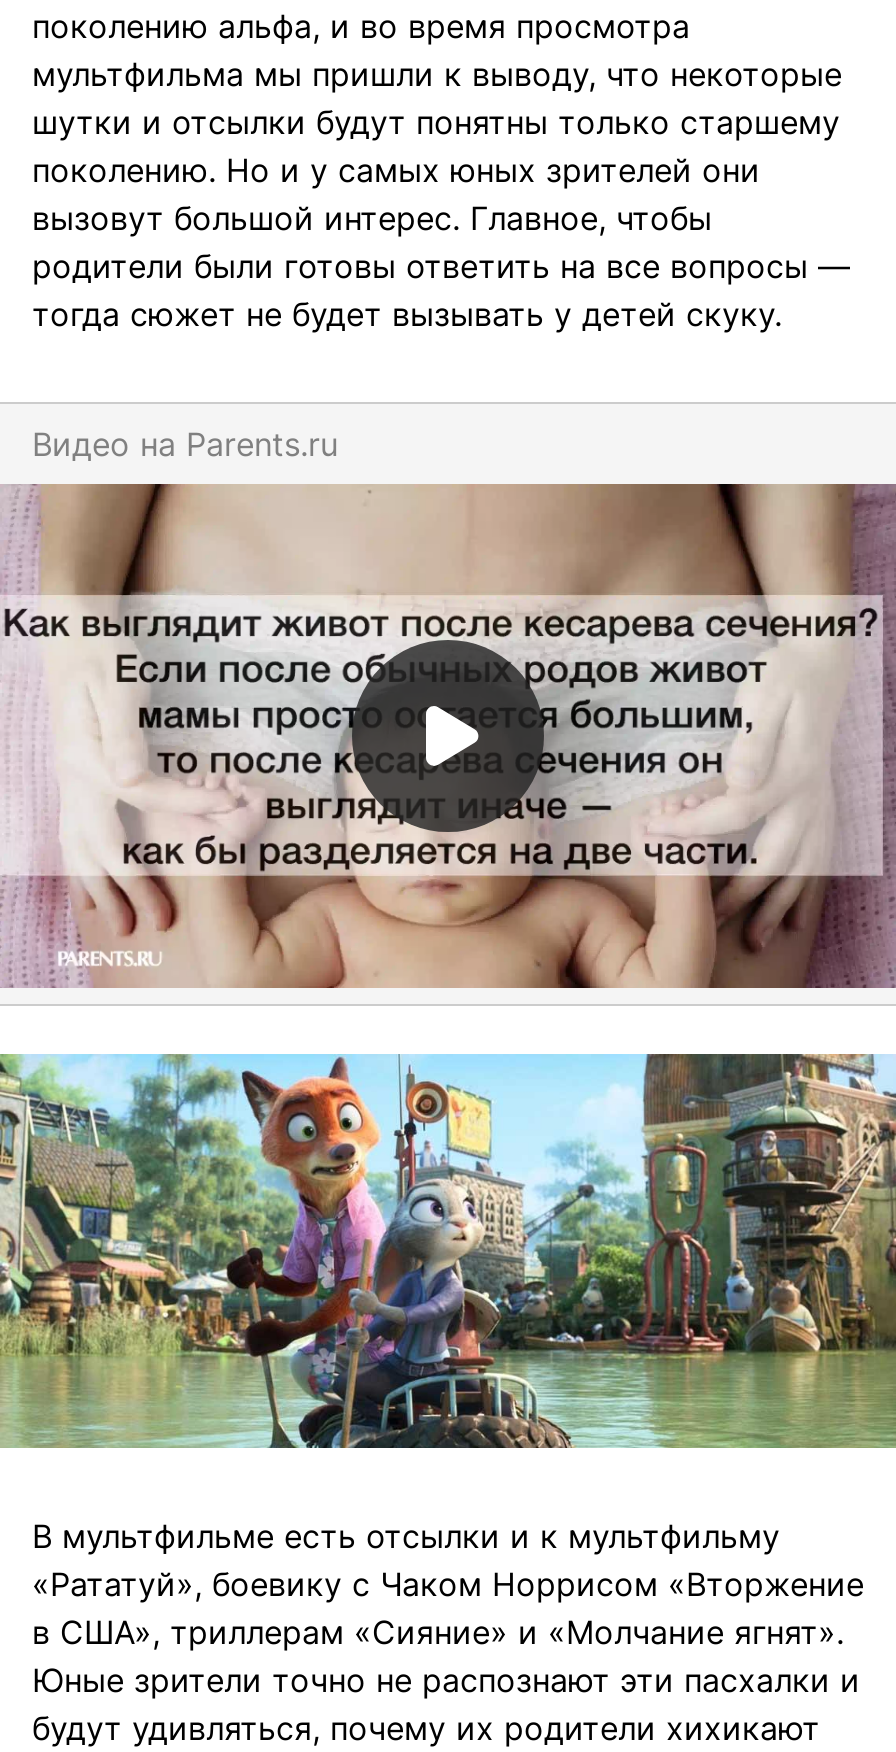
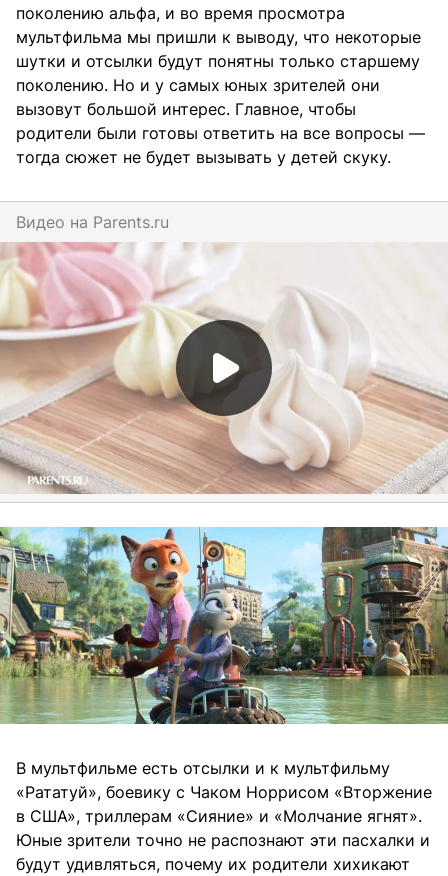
[6,482,890,990] [image] -> [3,242,445,494] [image]

